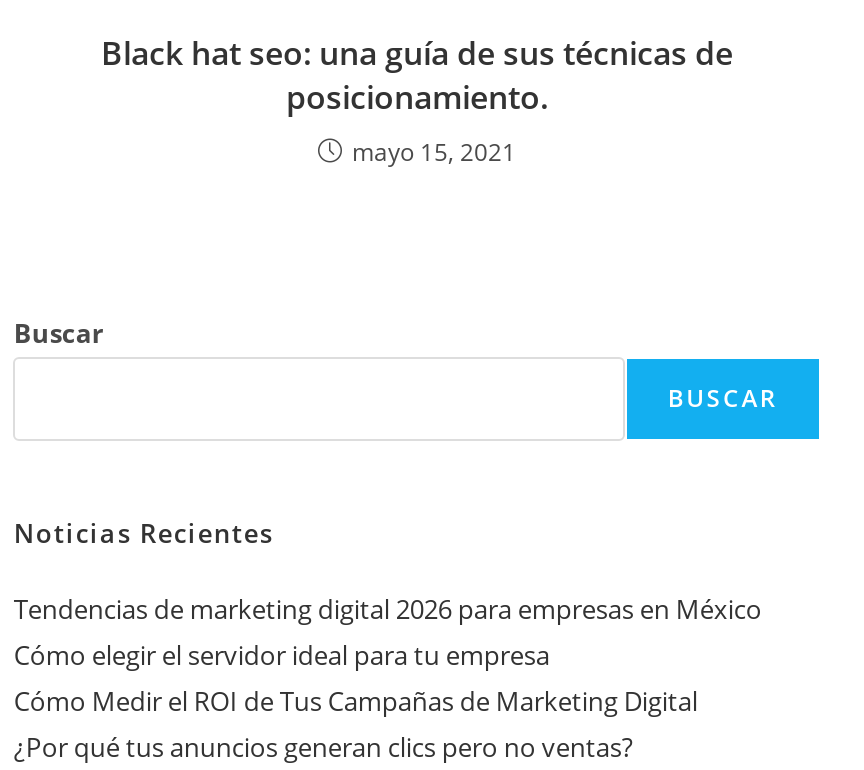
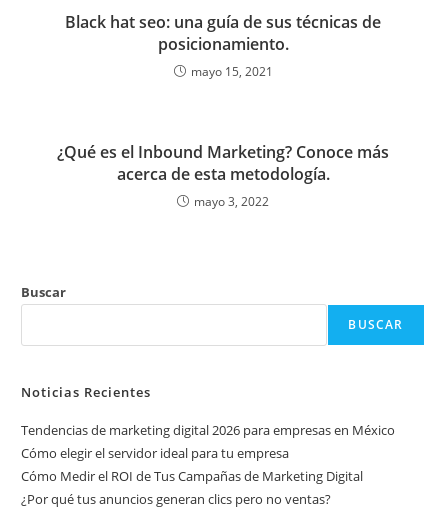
none -> [57,141,389,210] ¿Qué es el Inbound Marketing? Conoce más | acerca de esta metodología. | mayo 3, 2022

